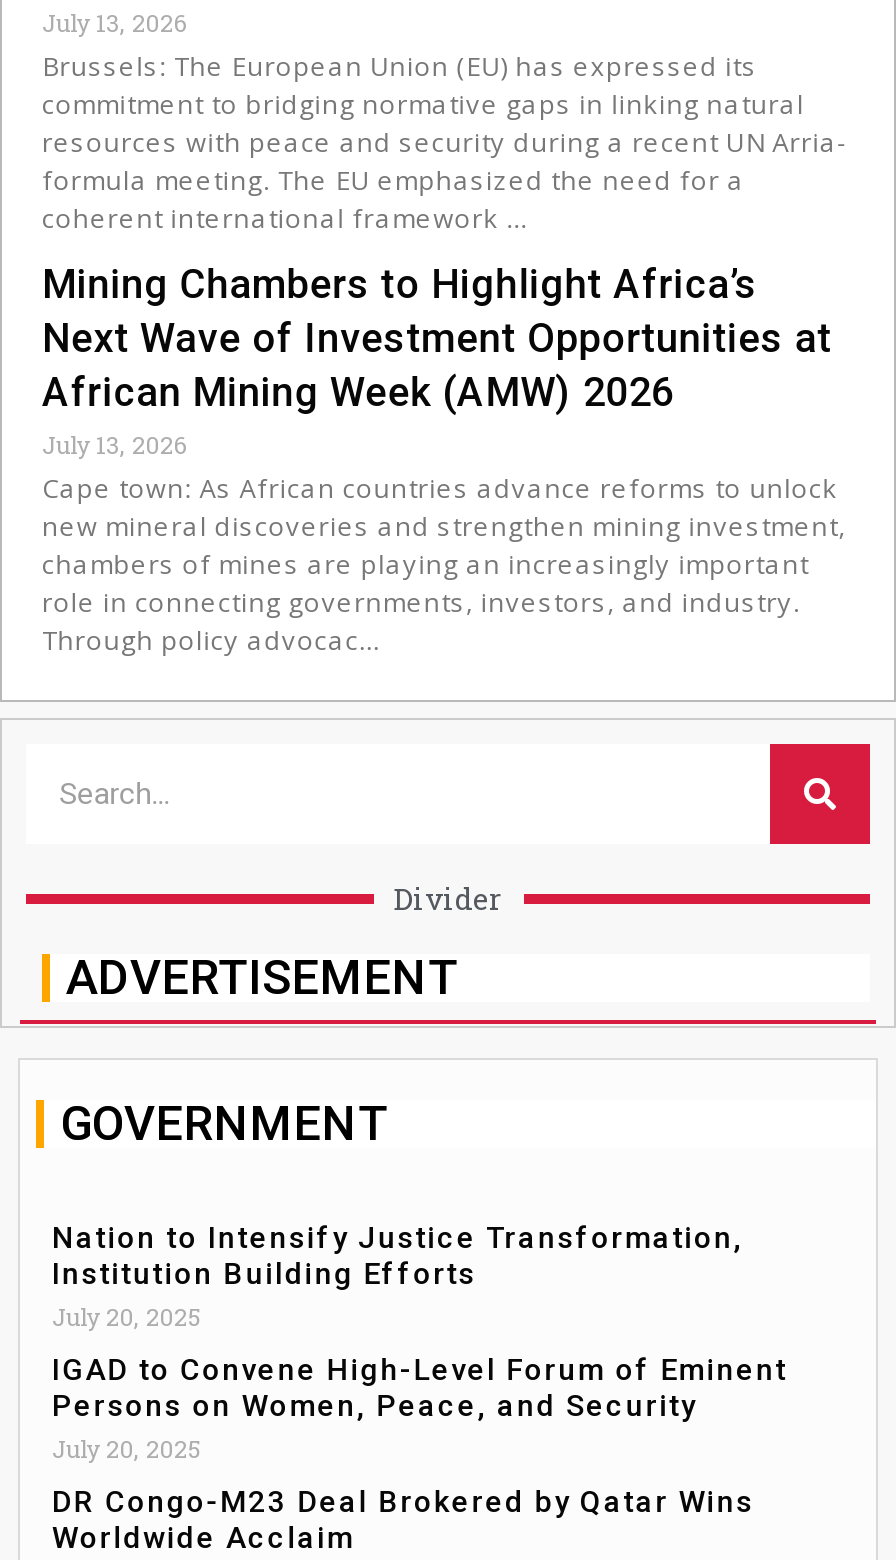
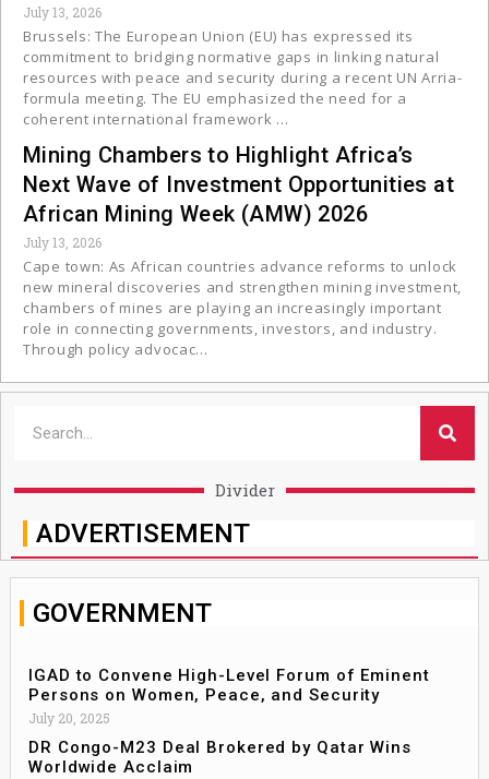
[52,1220,743,1332] Nation to Intensify Justice Transformation, | Institution Building Efforts | July 20, 2025 -> none

